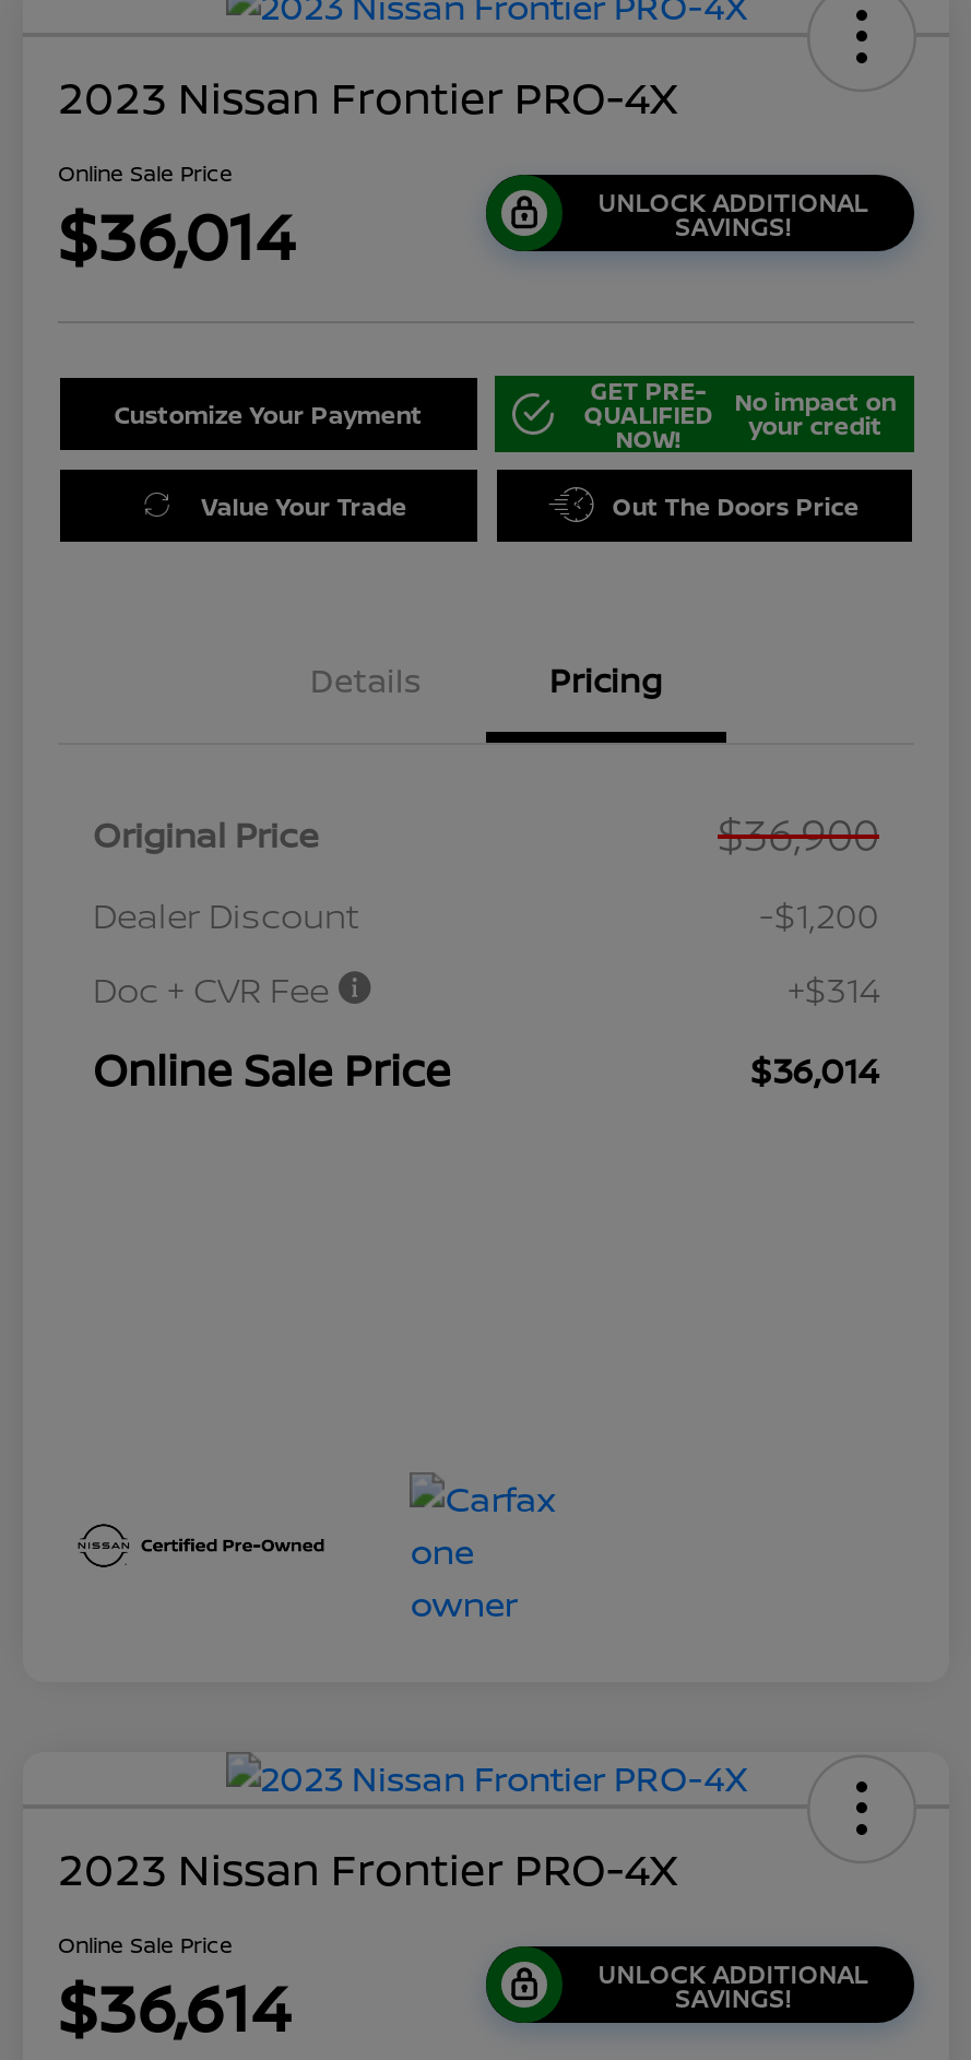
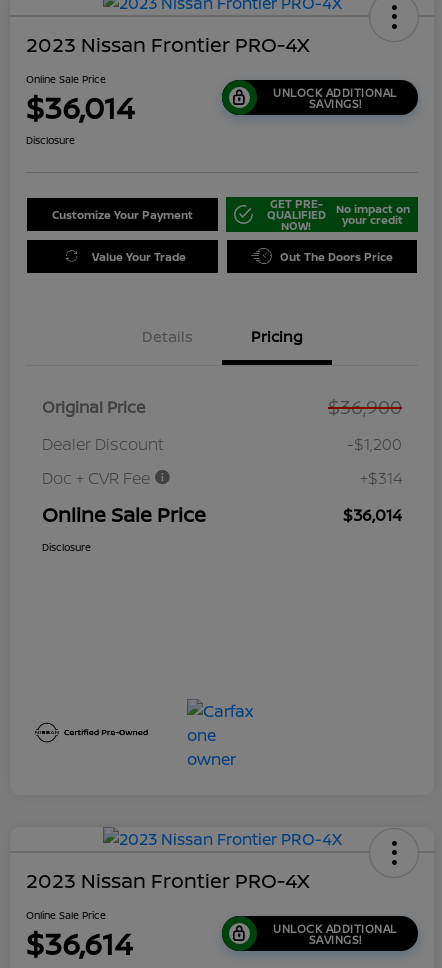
none -> [26,133,75,147] Disclosure
none -> [42,540,91,554] Disclosure

